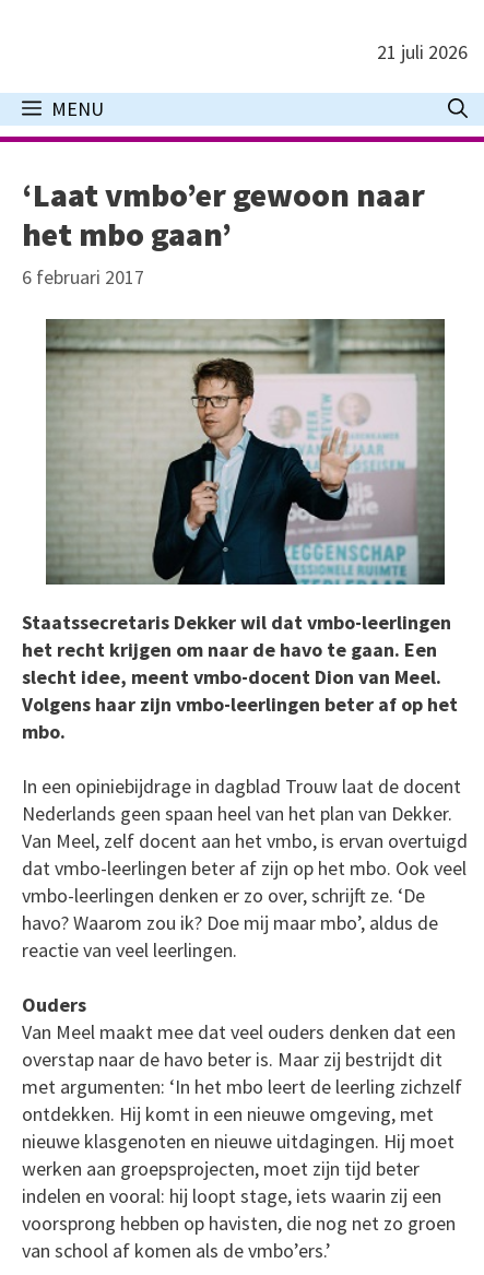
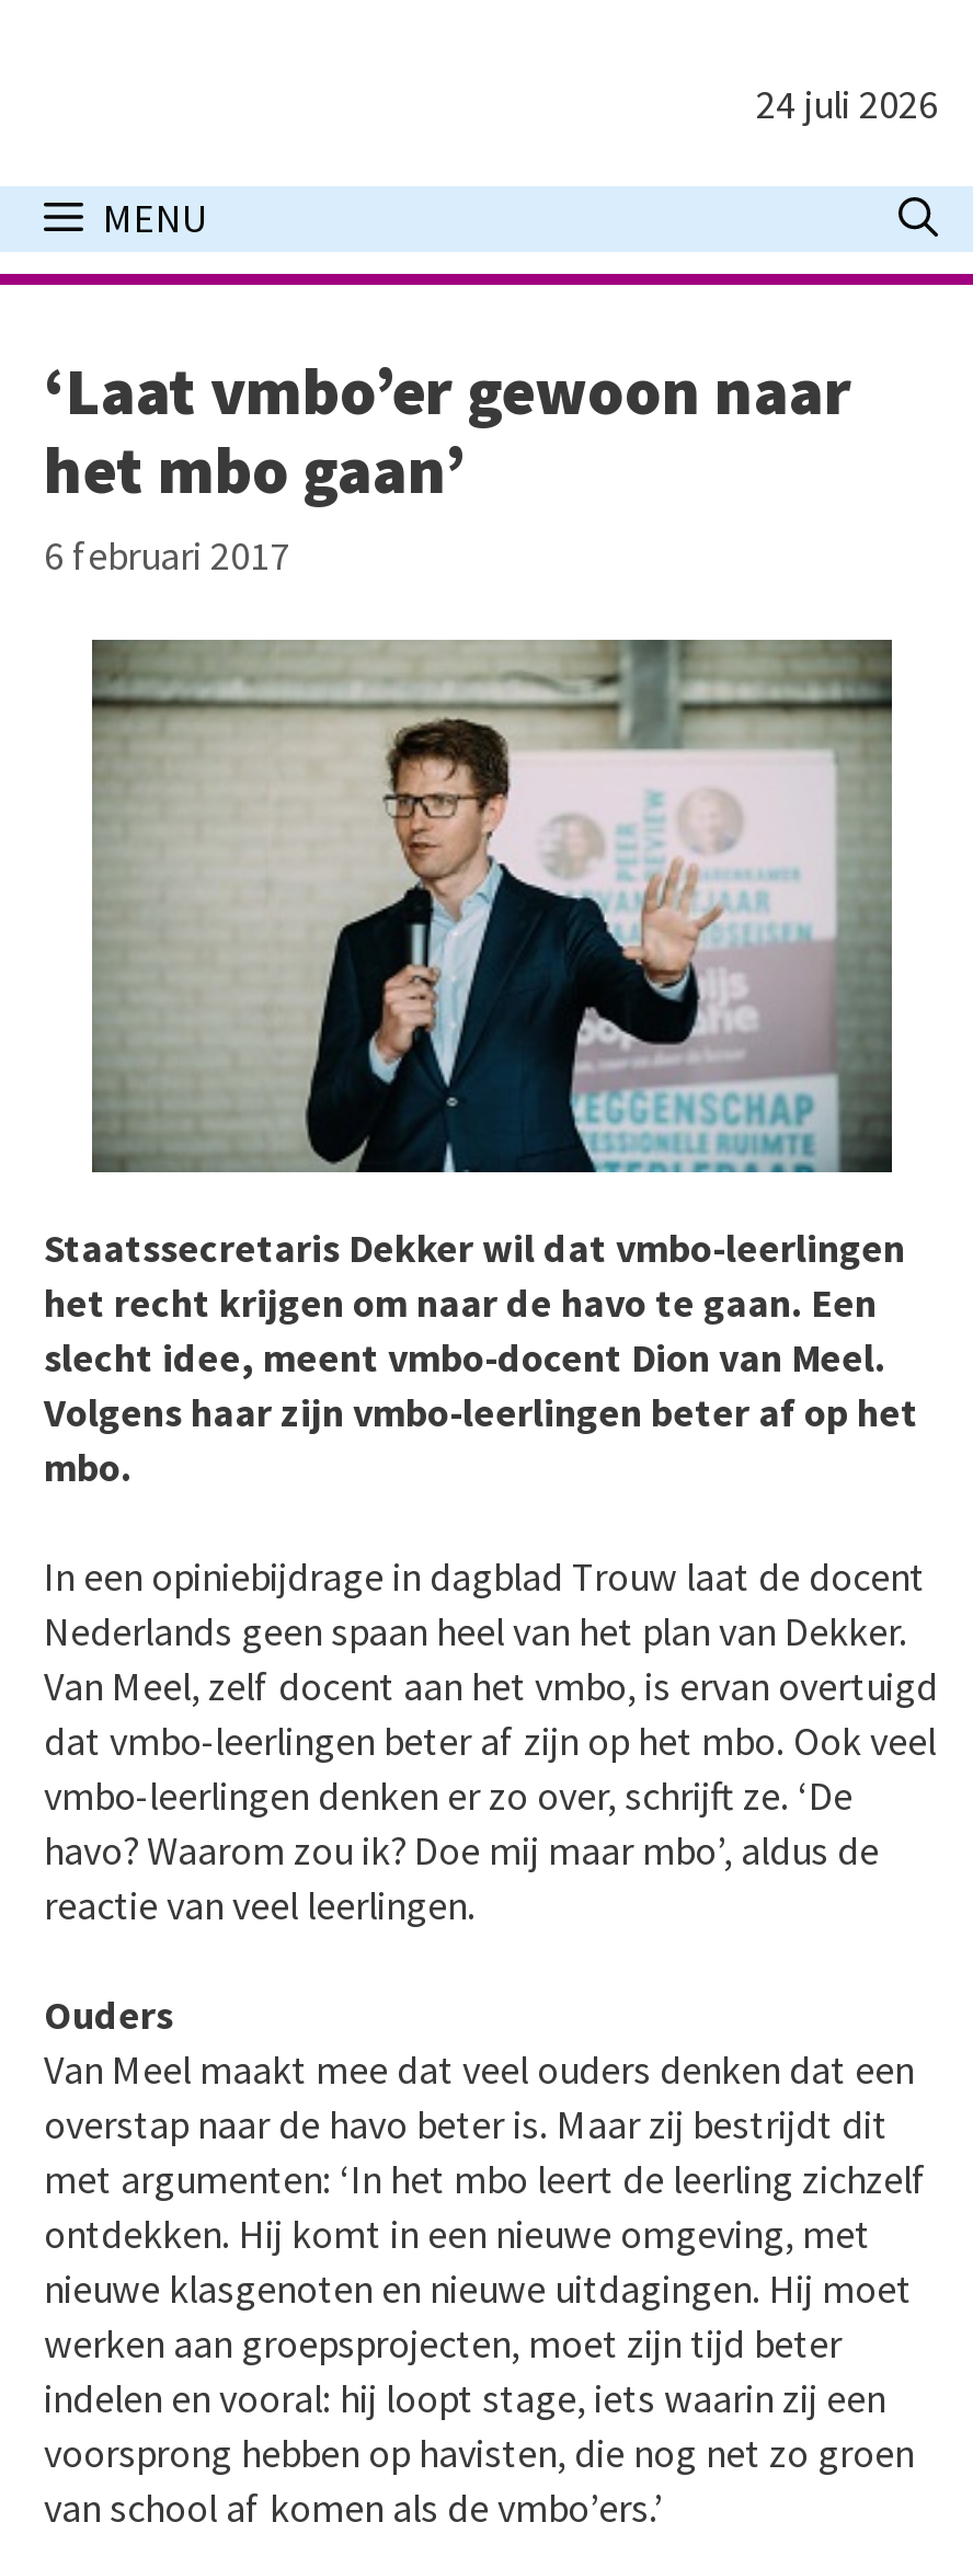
[377,39,468,64] 21 juli 2026 -> [756,78,938,129] 24 juli 2026

